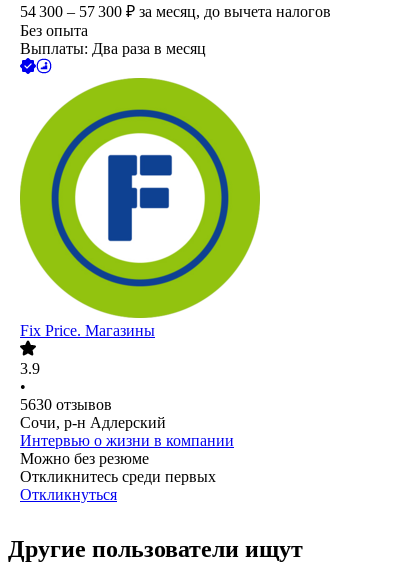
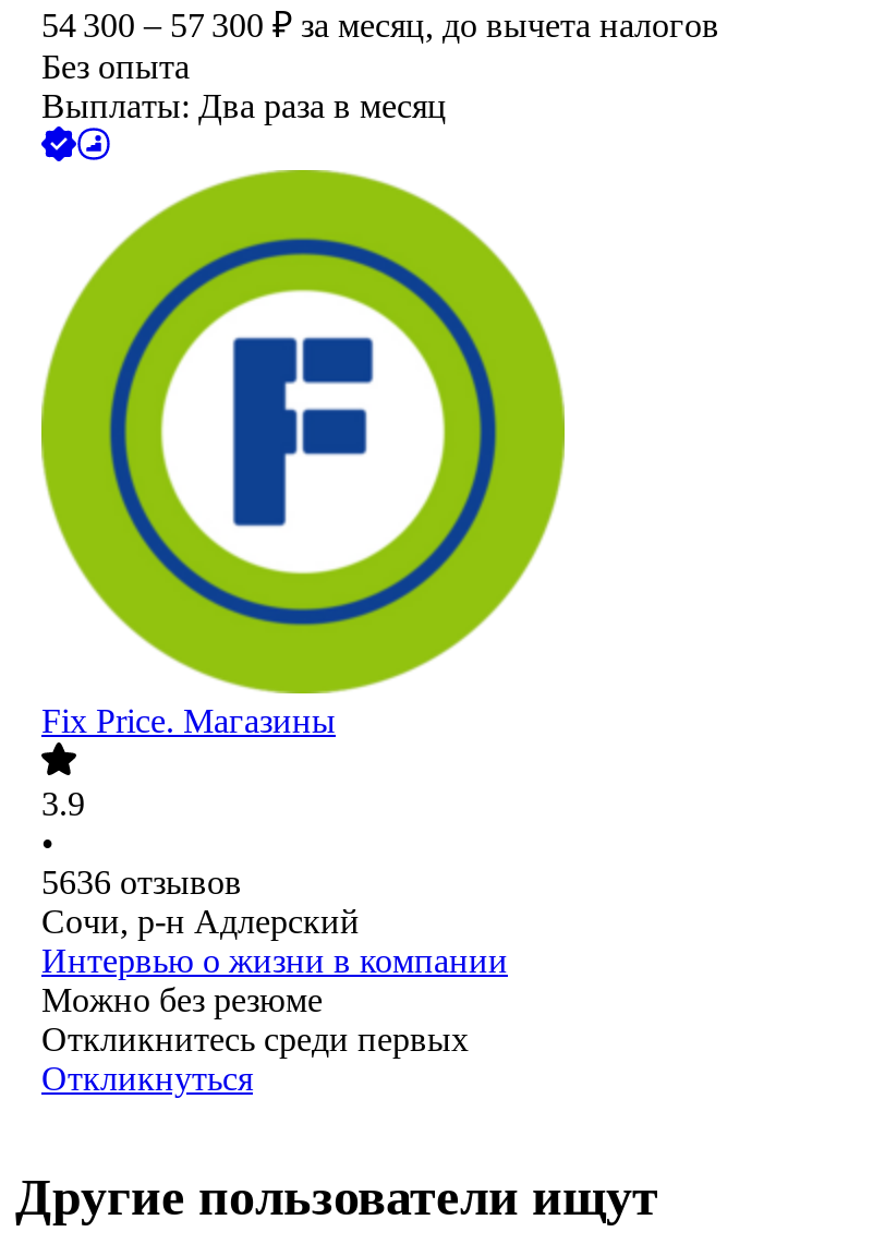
[20,396,112,413] 5630 отзывов -> [41,864,242,901] 5636 отзывов

